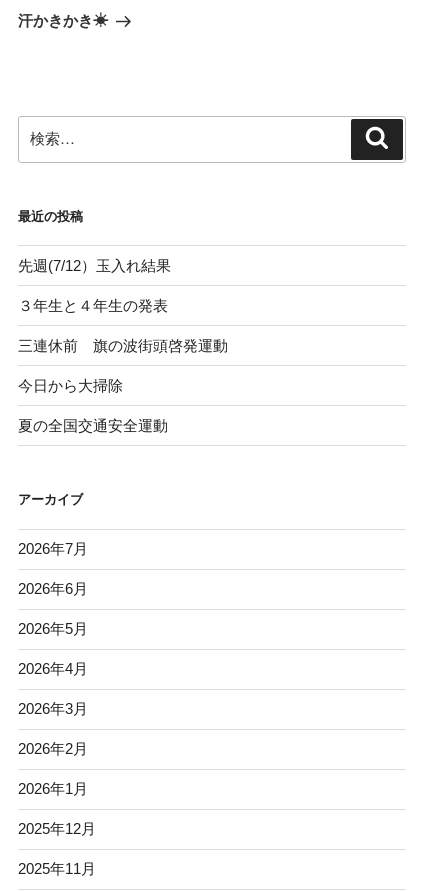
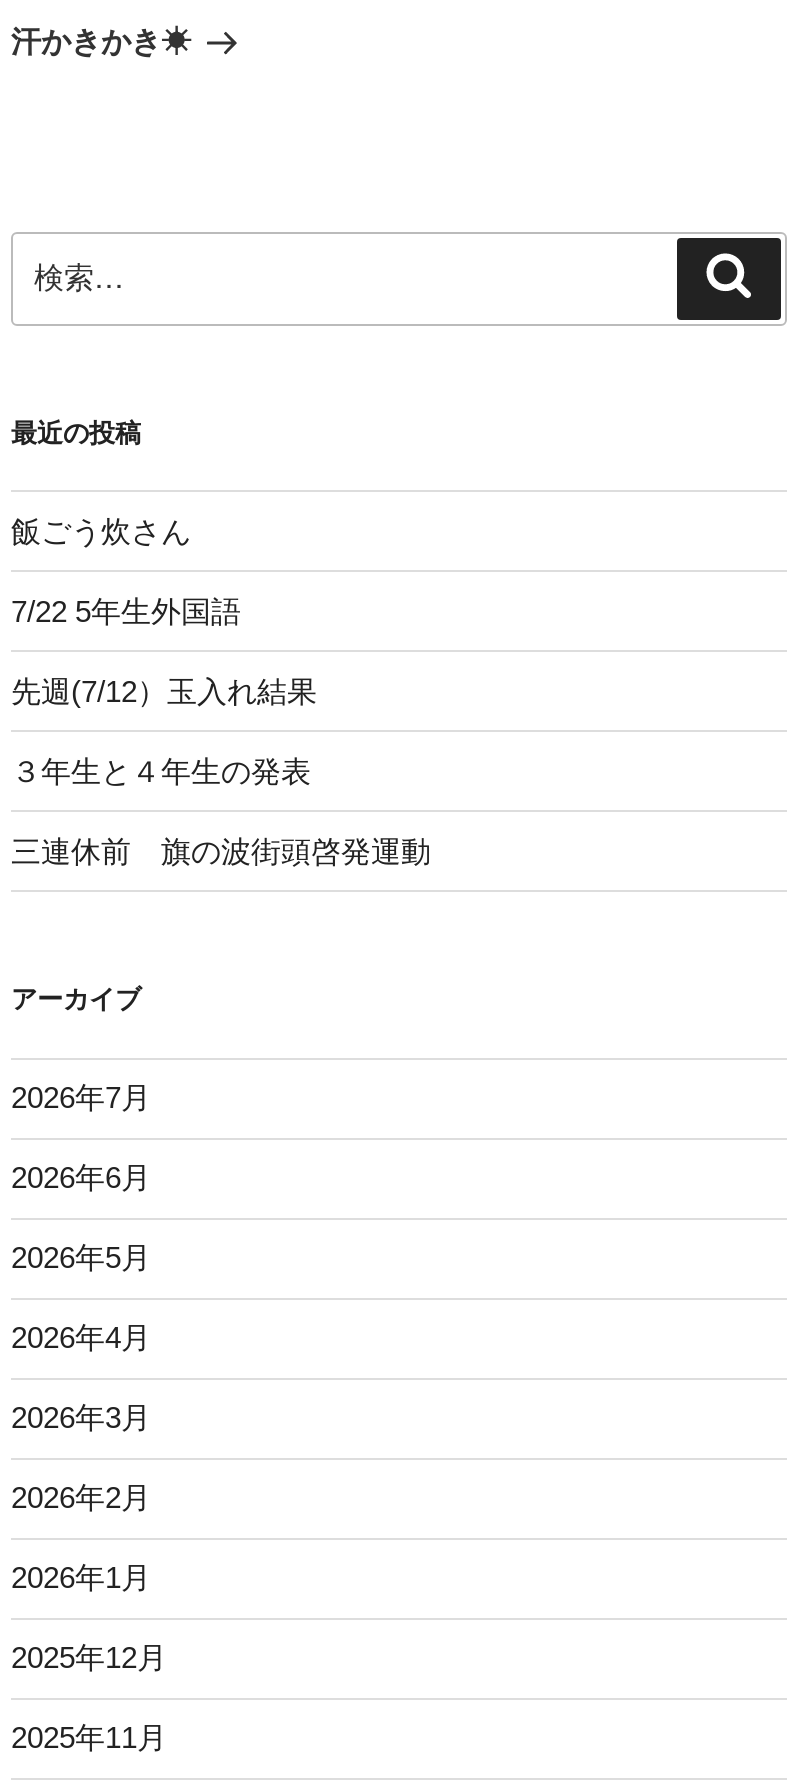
none -> [11,513,241,627] 飯ごう炊さん | 7/22 5年生外国語
moved [18,257,228,354] -> [11,673,431,867]: 先週(7/12）玉入れ結果 | ３年生と４年生の発表 | 三連休前 旗の波街頭啓発運動
[18,377,168,434] 今日から大掃除 | 夏の全国交通安全運動 -> none

